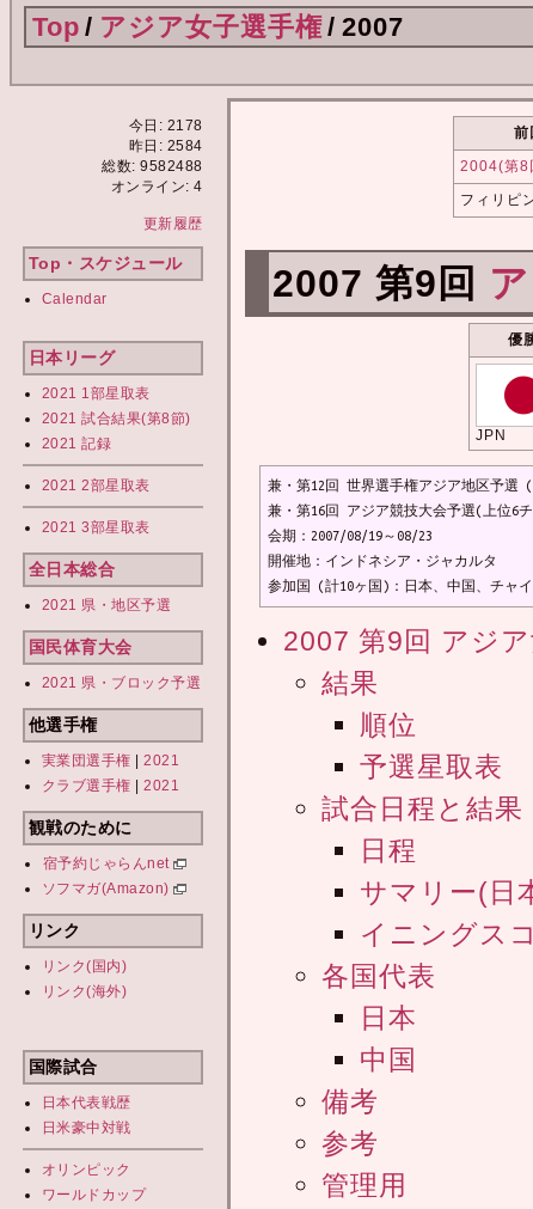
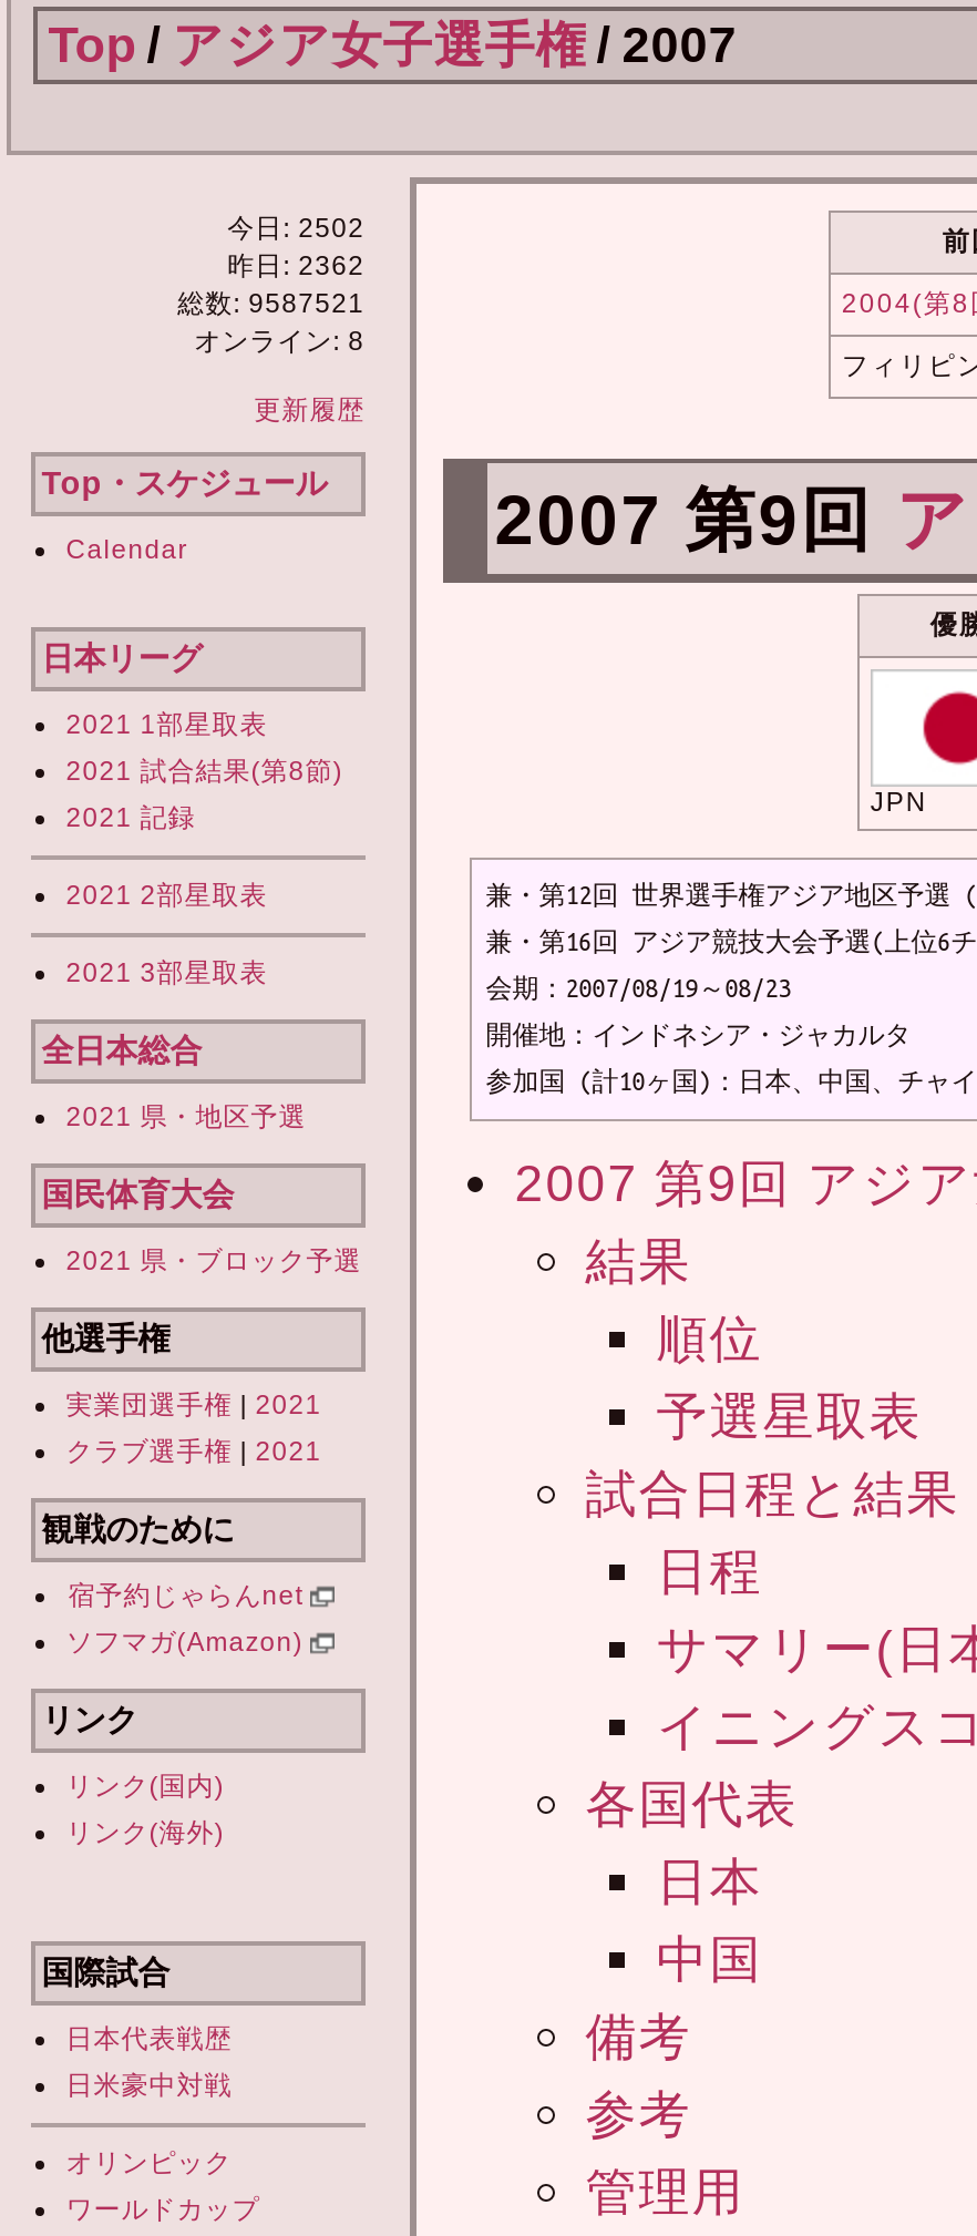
[129,117,203,134] 今日: 2178 -> [228,212,365,243] 今日: 2502
[129,137,203,154] 昨日: 2584 -> [228,250,365,281] 昨日: 2362
[102,158,203,174] 総数: 9582488 -> [178,288,365,319] 総数: 9587521
[111,178,203,195] オンライン: 4 -> [194,325,365,356] オンライン: 8

